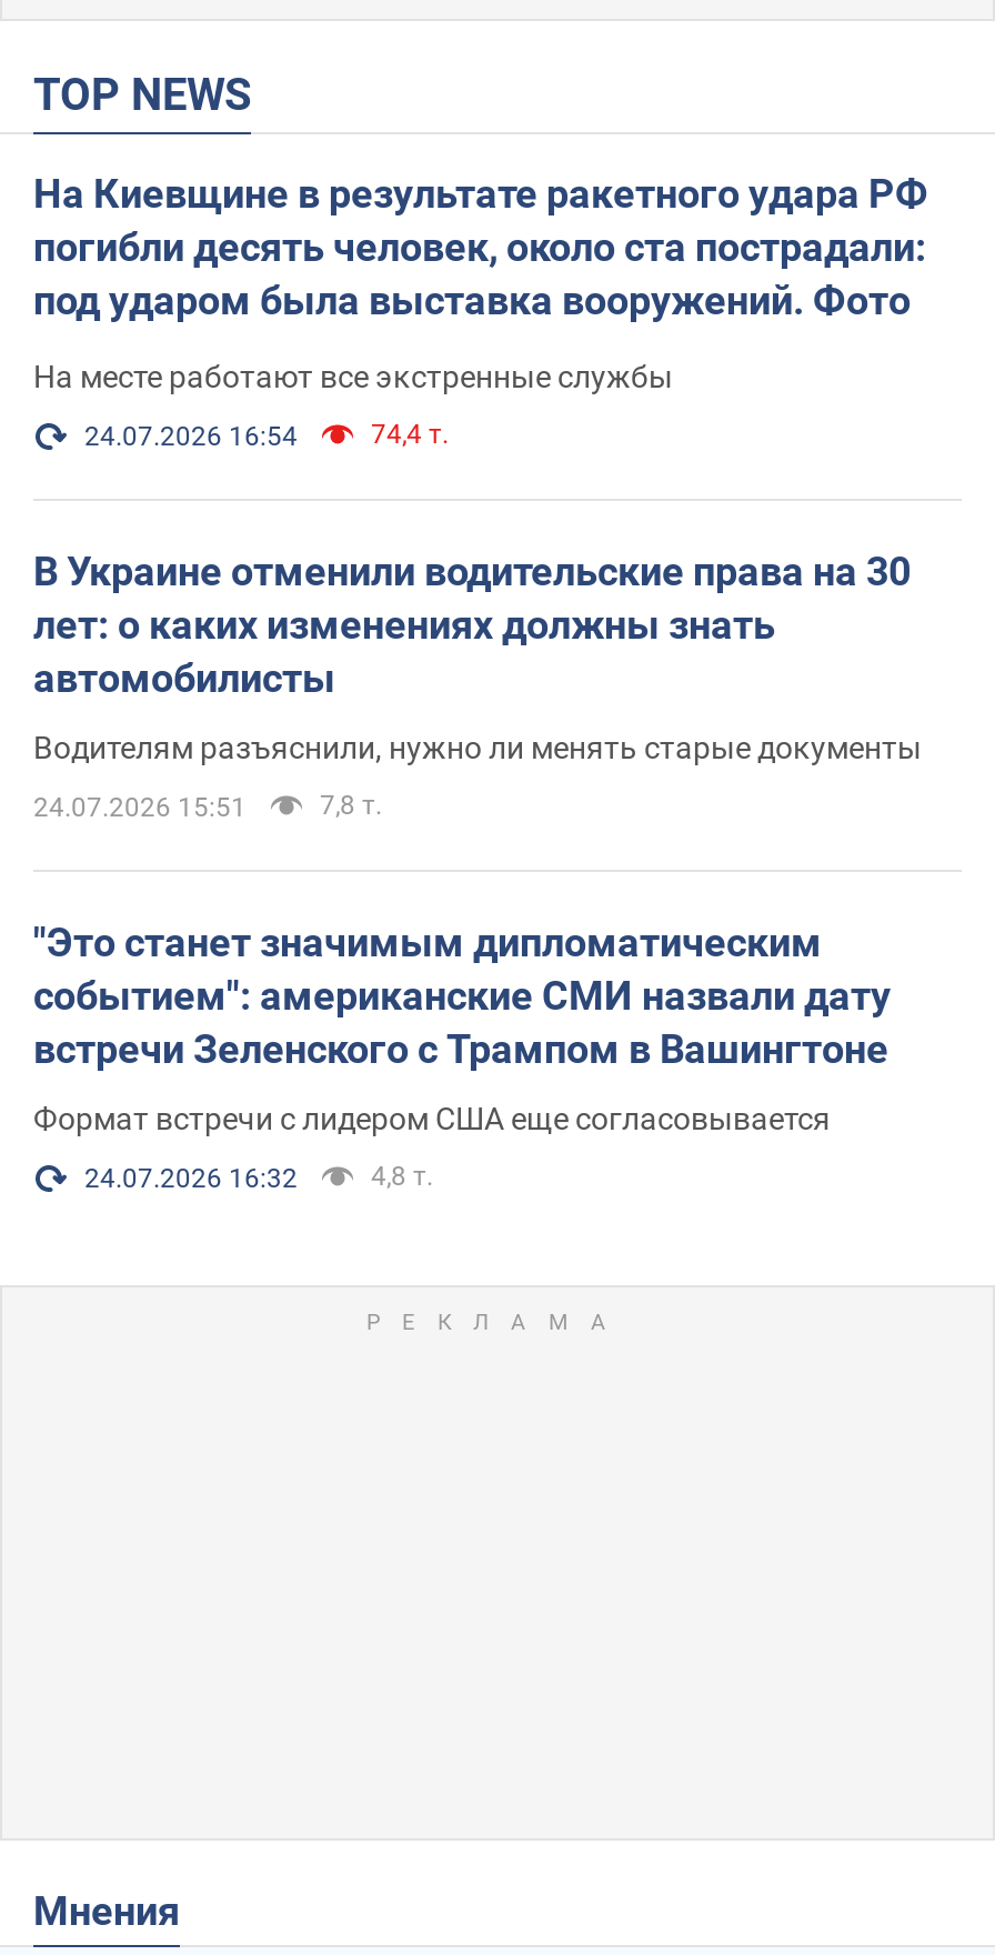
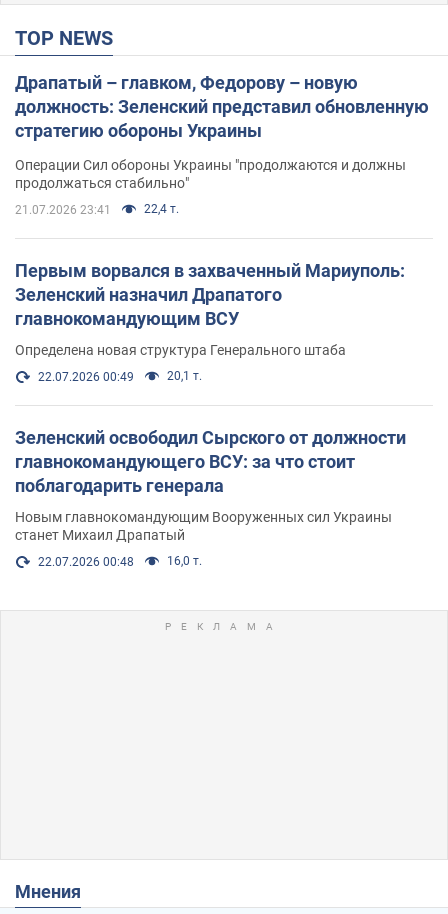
[33,169,928,323] На Киевщине в результате ракетного удара РФ | погибли десять человек, около ста пострадали: | под ударом была выставка вооружений. Фото -> [15,72,429,141] Драпатый – главком, Федорову – новую | должность: Зеленский представил обновленную | стратегию обороны Украины
[33,358,673,394] На месте работают все экстренные службы -> [15,157,406,191] Операции Сил обороны Украины "продолжаются и должны | продолжаться стабильно"
[84,418,449,451] 24.07.2026 16:54 | 74,4 т. -> [15,202,179,217] 21.07.2026 23:41 | 22,4 т.
[33,547,911,700] В Украине отменили водительские права на 30 | лет: о каких изменениях должны знать | автомобилисты -> [15,260,405,329] Первым ворвался в захваченный Мариуполь: | Зеленский назначил Драпатого | главнокомандующим ВСУ
[33,729,922,765] Водителям разъяснили, нужно ли менять старые документы -> [15,342,346,358] Определена новая структура Генерального штаба
[33,789,382,822] 24.07.2026 15:51 | 7,8 т. -> [38,369,202,384] 22.07.2026 00:49 | 20,1 т.
[33,918,891,1071] "Это станет значимым дипломатическим | событием": американские СМИ назвали дату | встречи Зеленского с Трампом в Вашингтоне -> [15,427,406,496] Зеленский освободил Сырского от должности | главнокомандующего ВСУ: за что стоит | поблагодарить генерала
[33,1100,831,1136] Формат встречи с лидером США еще согласовывается -> [15,509,392,543] Новым главнокомандующим Вооруженных сил Украины | станет Михаил Драпатый
[84,1160,433,1193] 24.07.2026 16:32 | 4,8 т. -> [38,554,202,569] 22.07.2026 00:48 | 16,0 т.

